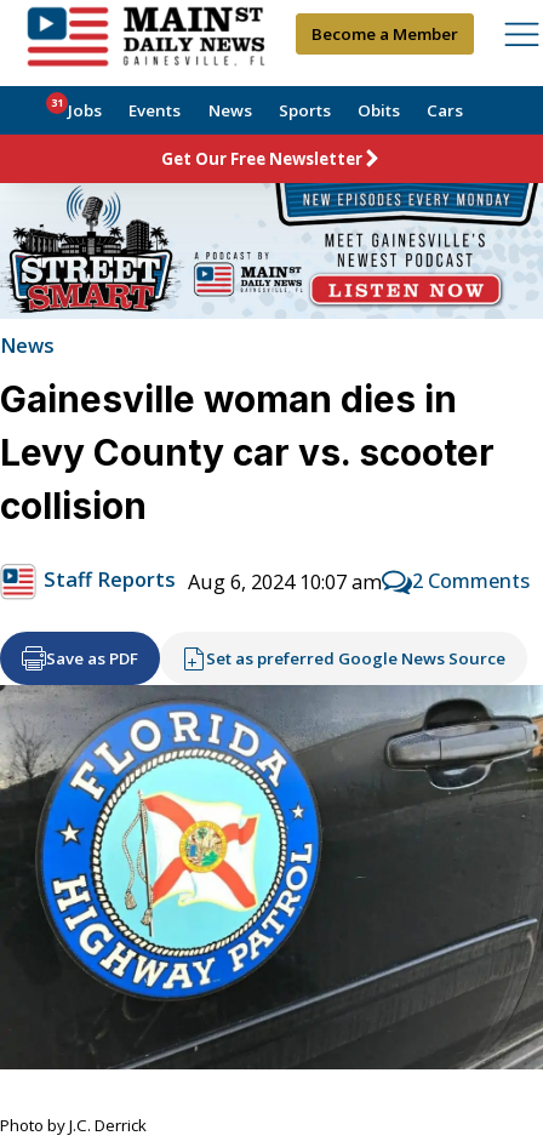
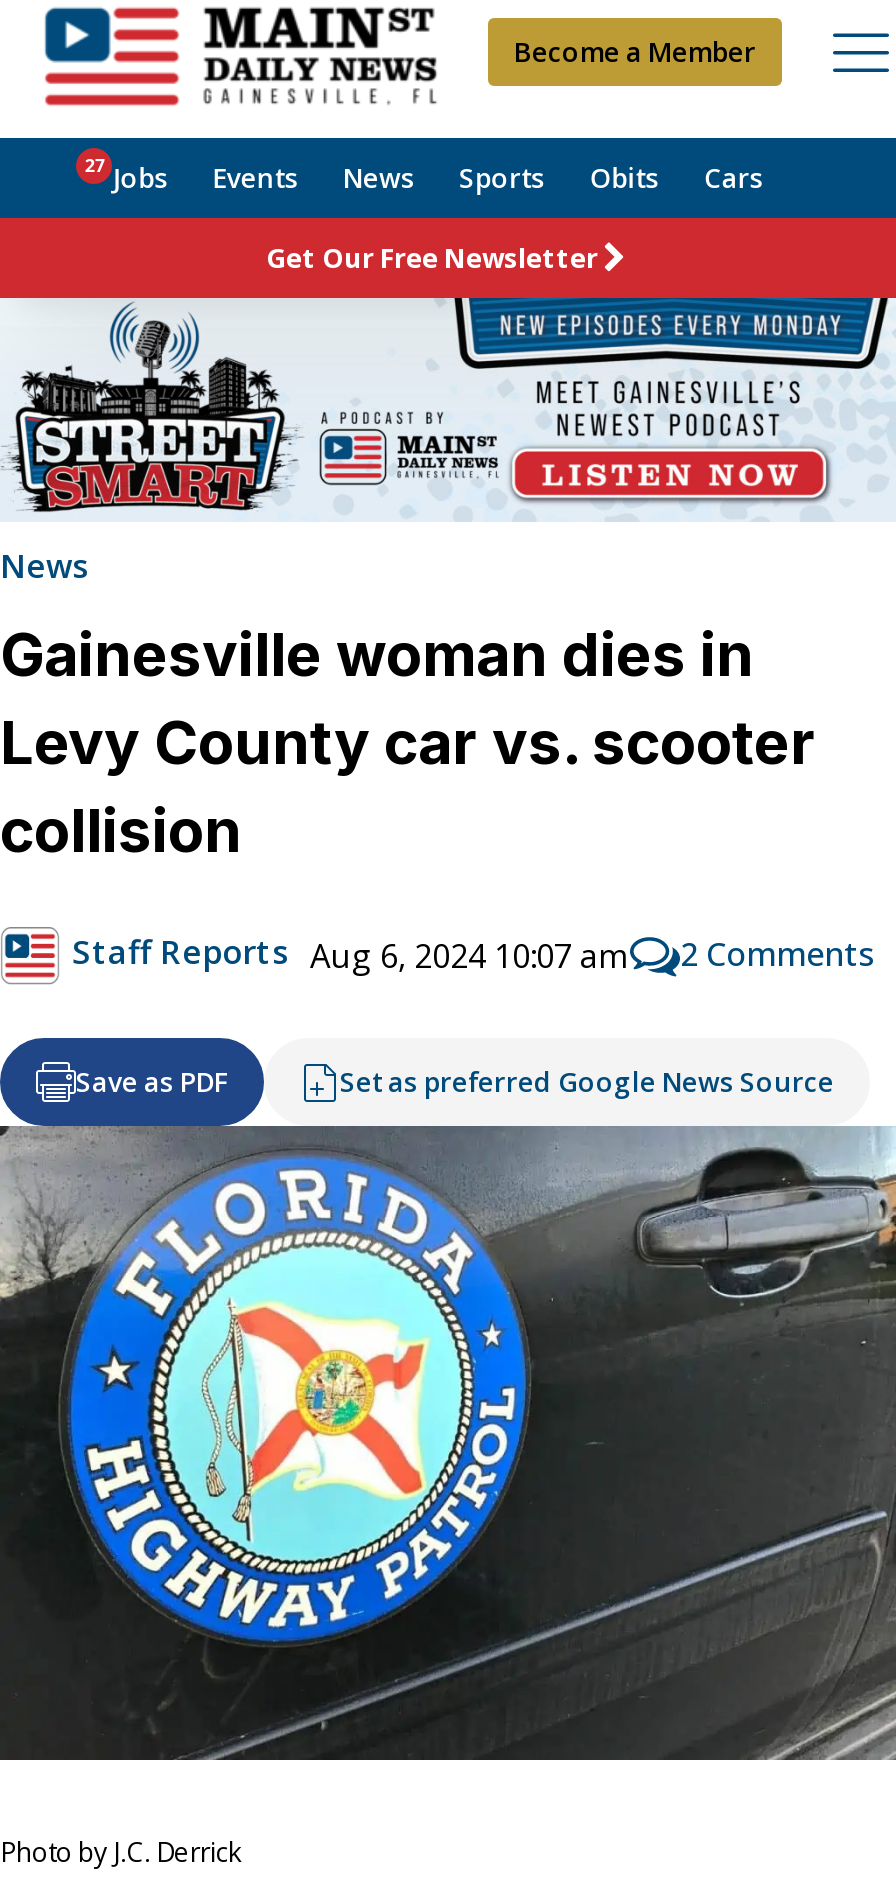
[51,95,463,121] 31 Jobs Events News Sports Obits Cars -> [85,152,764,196] 27 Jobs Events News Sports Obits Cars

